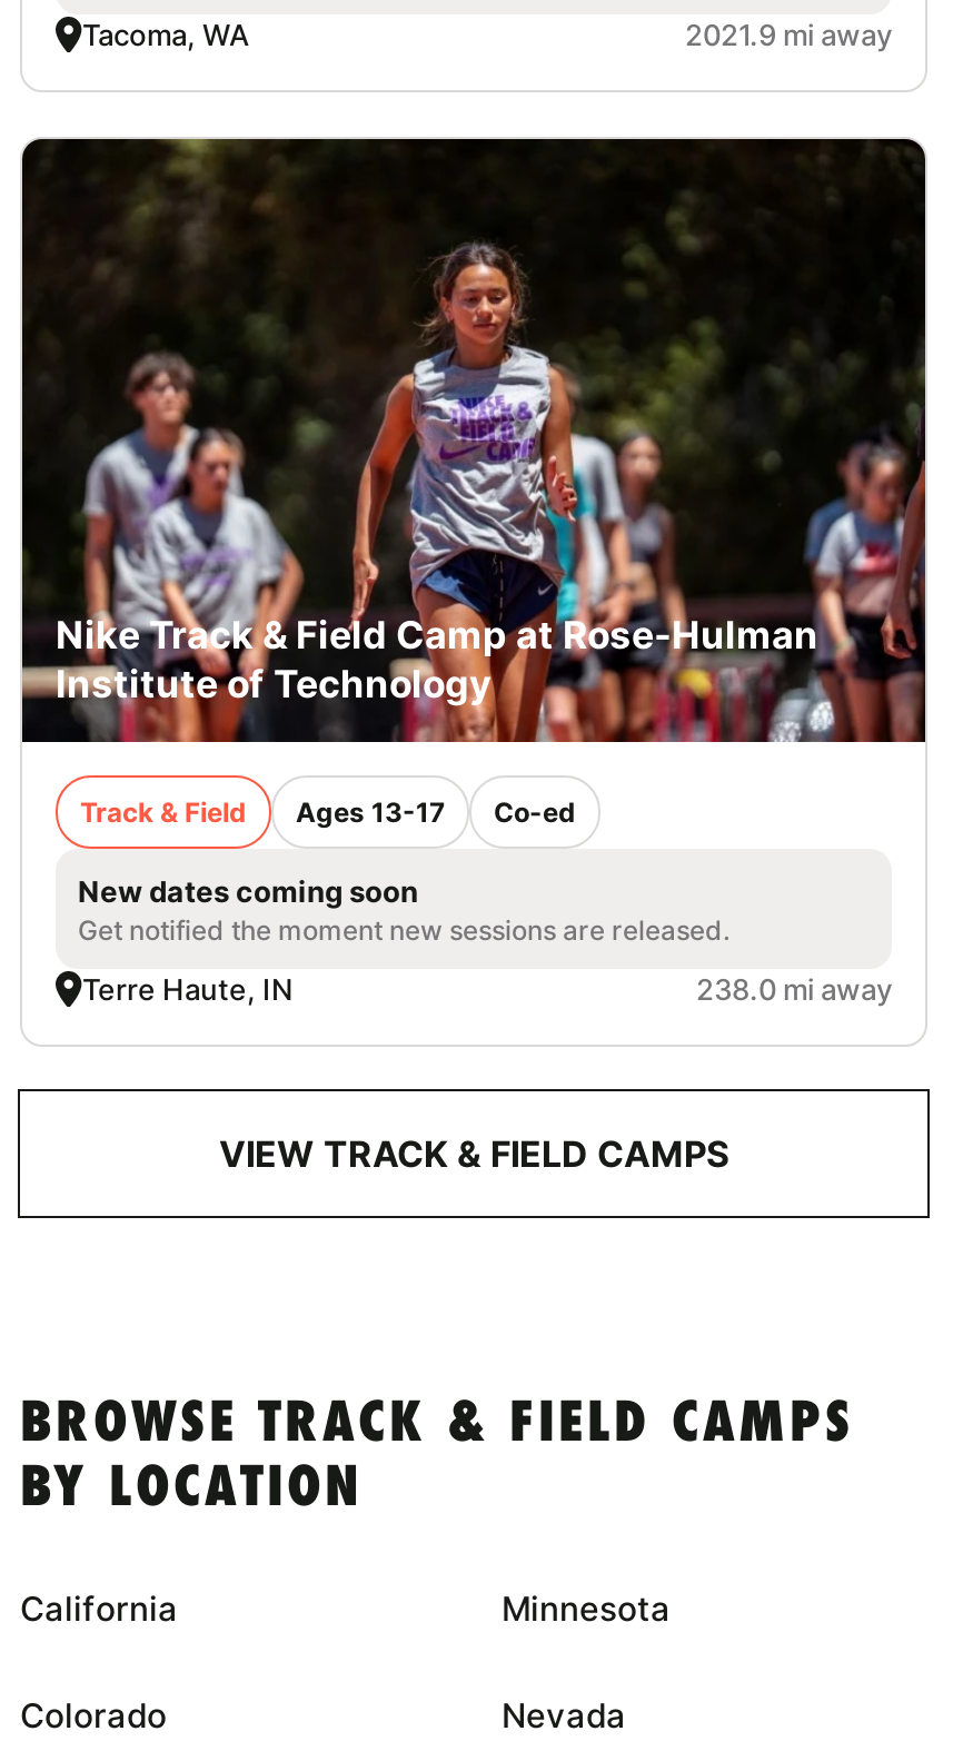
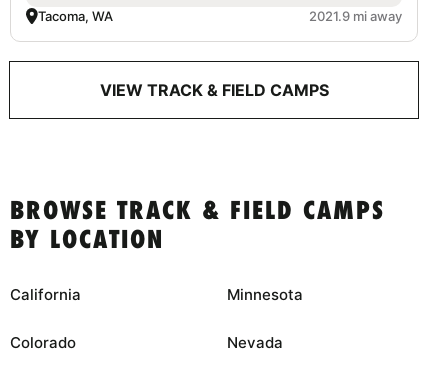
[20,138,927,1006] [image] | Nike Track & Field Camp at Rose-Hulman | Institute of Technology | Track & Field | Ages 13-17 | Co-ed | New dates coming soon | Get notified the moment new sessions are released. | Terre Haute, IN | 238.0 mi away -> none

